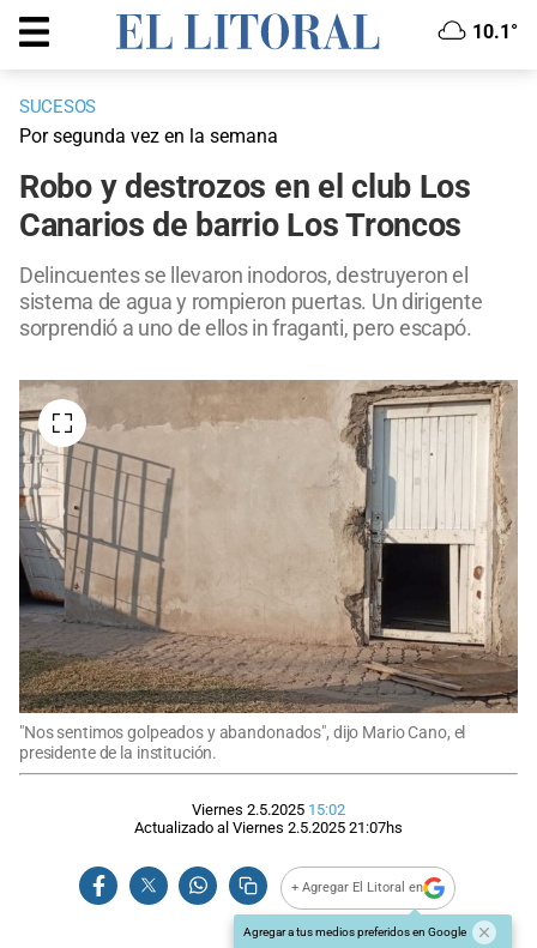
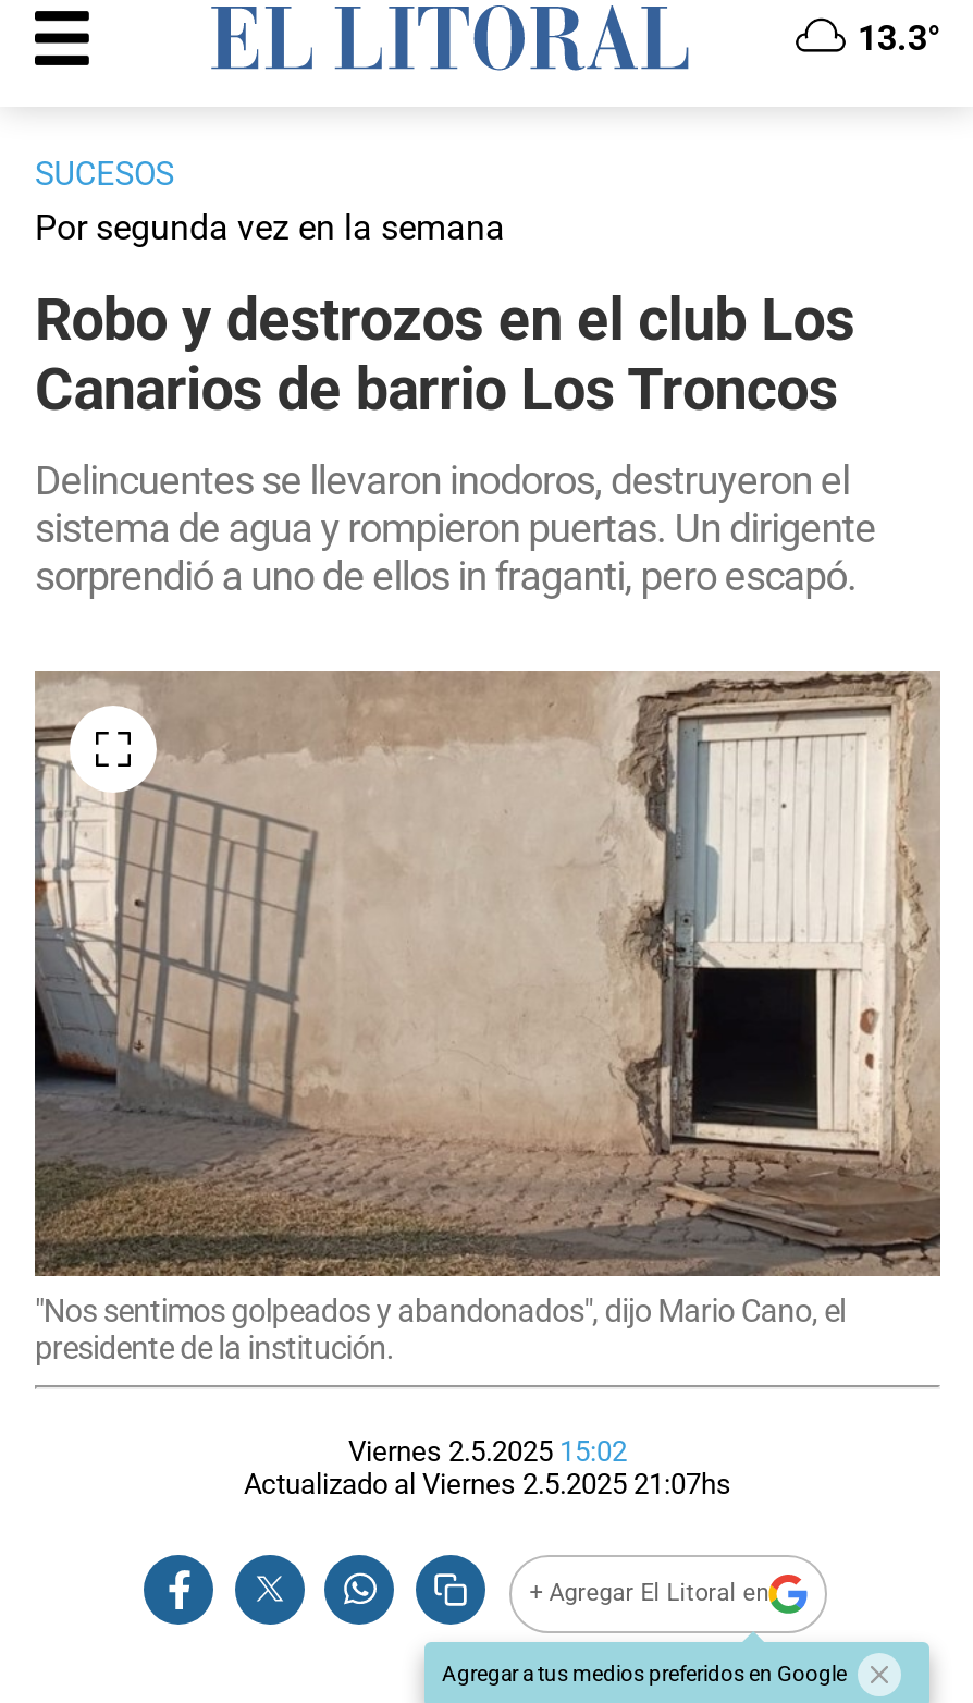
[472,20,518,43] 10.1° -> [858,16,940,58] 13.3°

